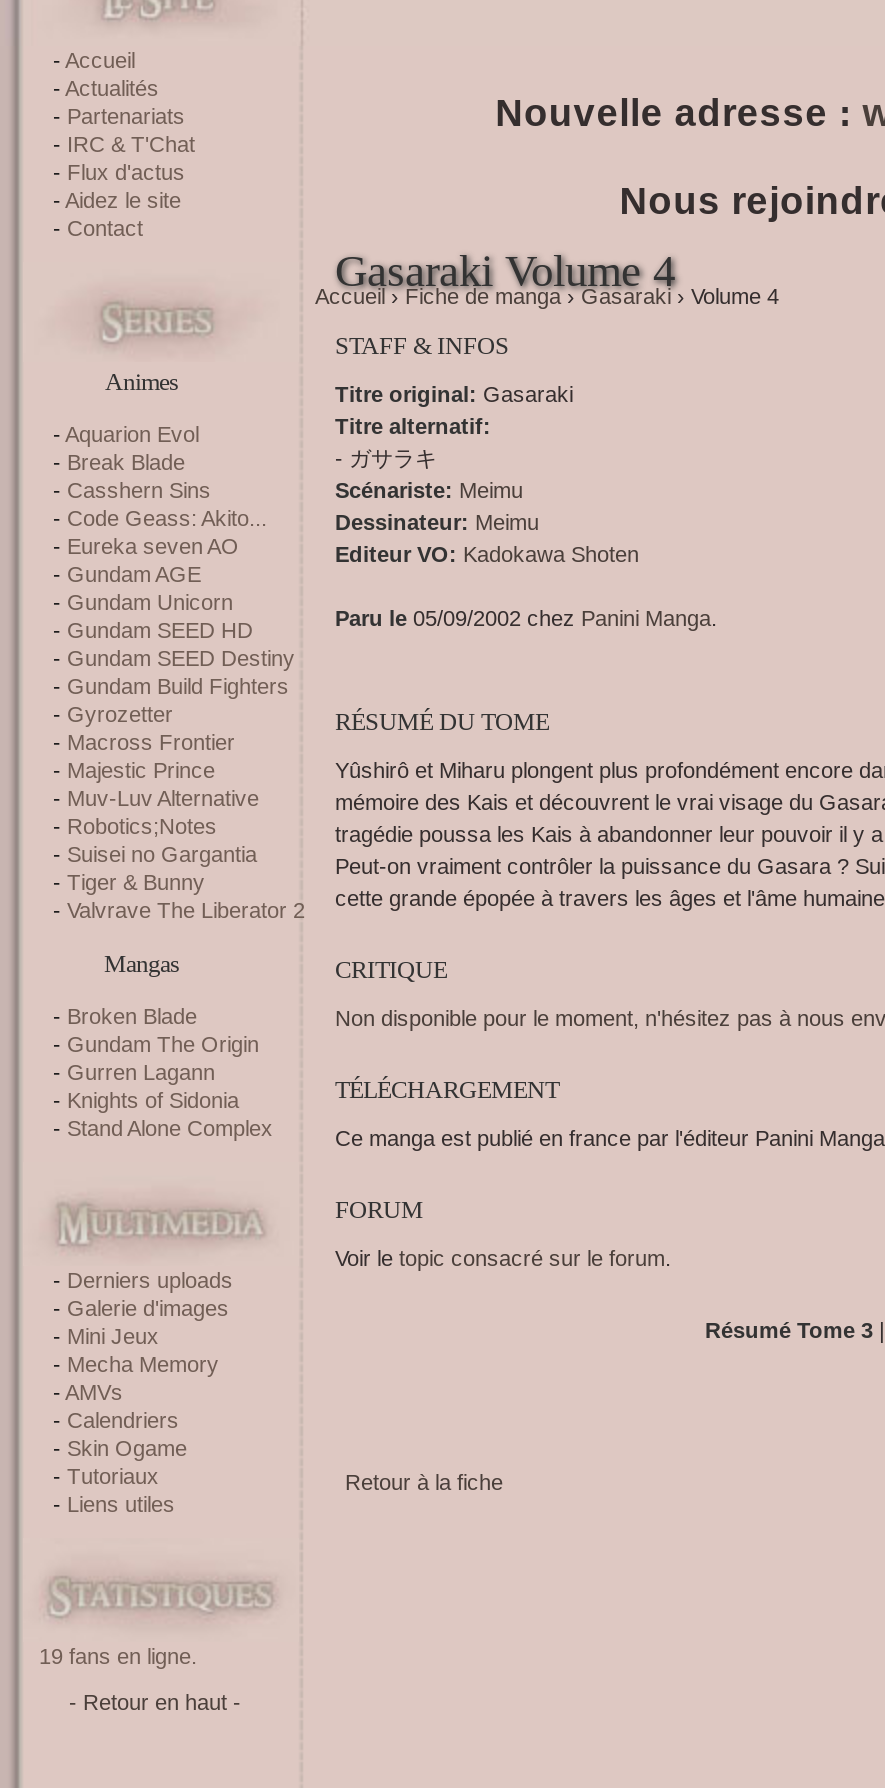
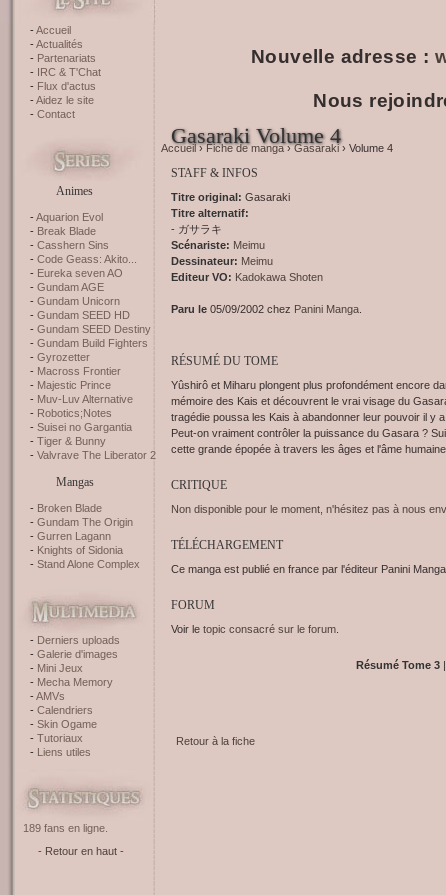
[39,1644,197,1668] 19 fans en ligne. -> [23,822,108,834] 189 fans en ligne.

